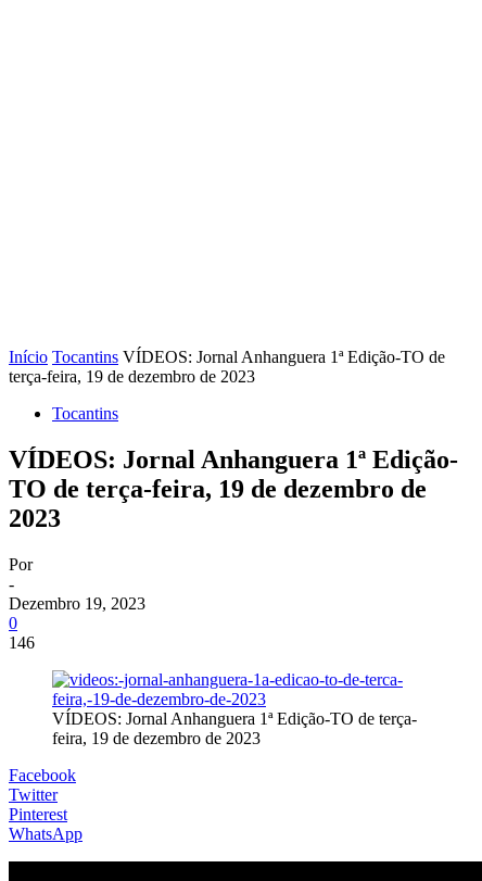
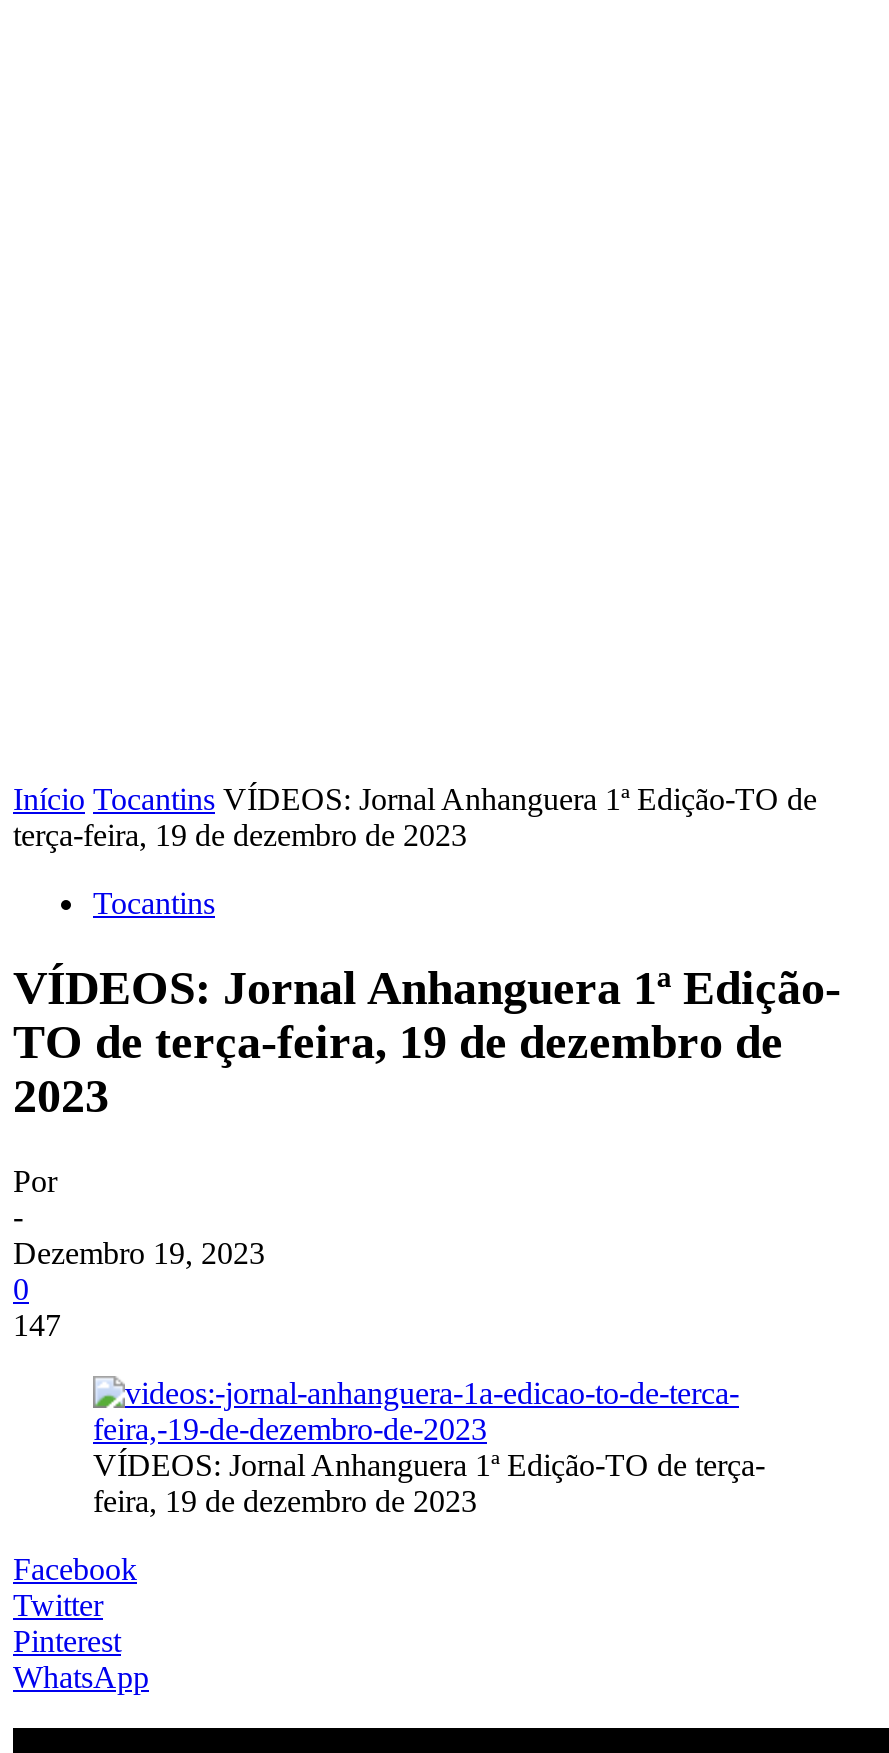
[9,633,35,652] 146 -> [13,1308,61,1342] 147

